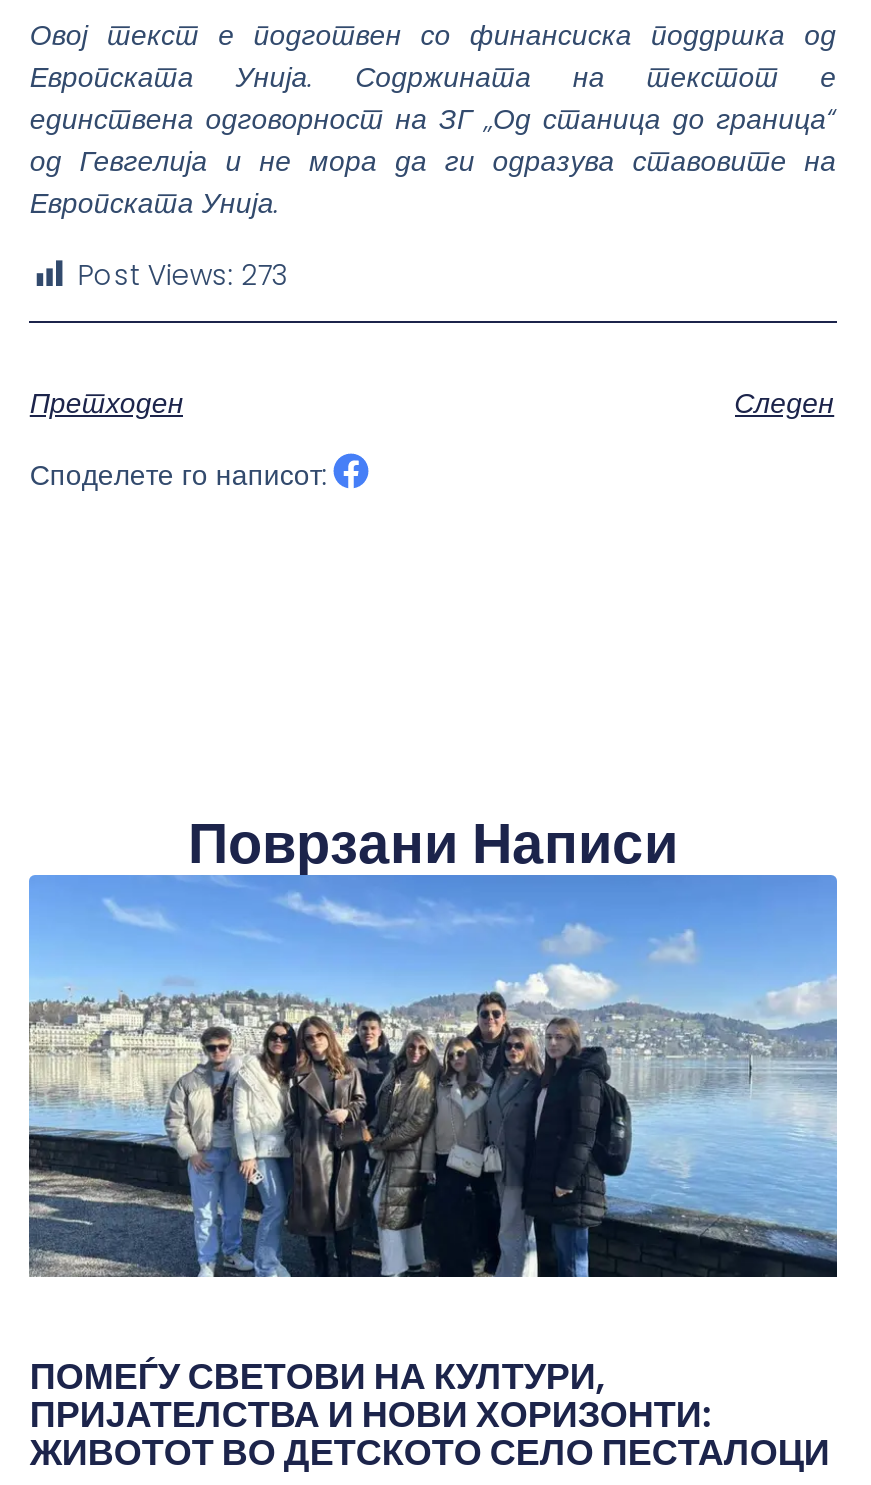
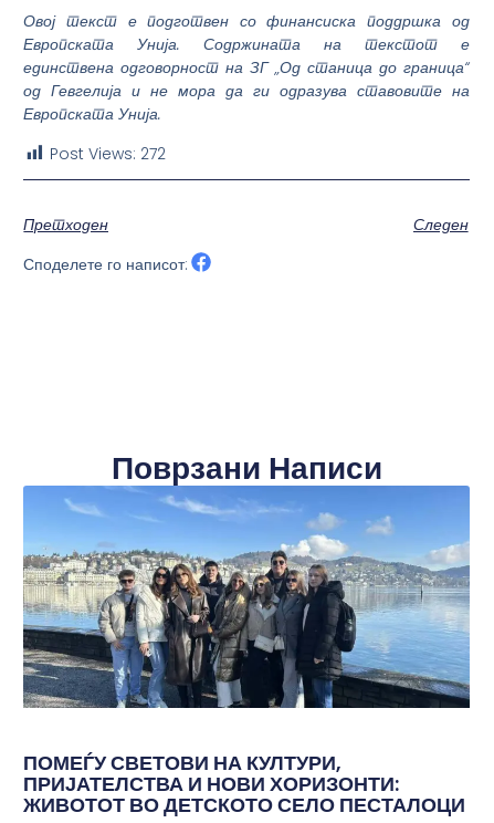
[78,254,288,294] Post Views: 273 -> [50,142,166,164] Post Views: 272

